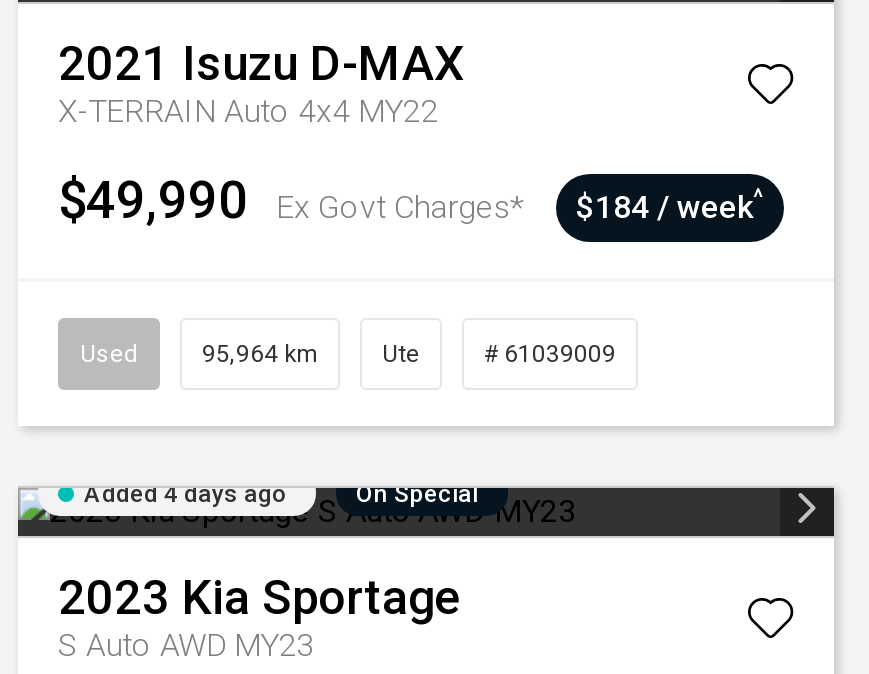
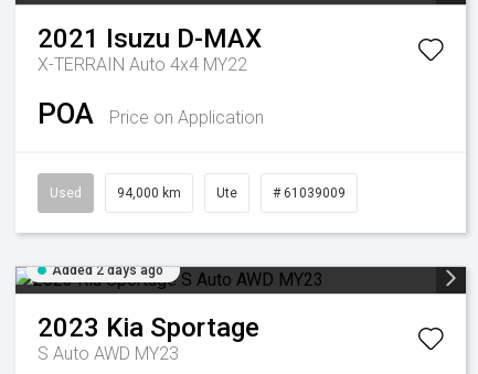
[58,170,763,230] $49,990 | Ex Govt Charges* | $184 / week^ -> [38,97,264,130] POA | Price on Application
[202,340,318,368] 95,964 km -> [117,185,181,201] 94,000 km
[84,480,478,508] Added 4 days ago | On Special -> [52,263,163,278] Added 2 days ago

